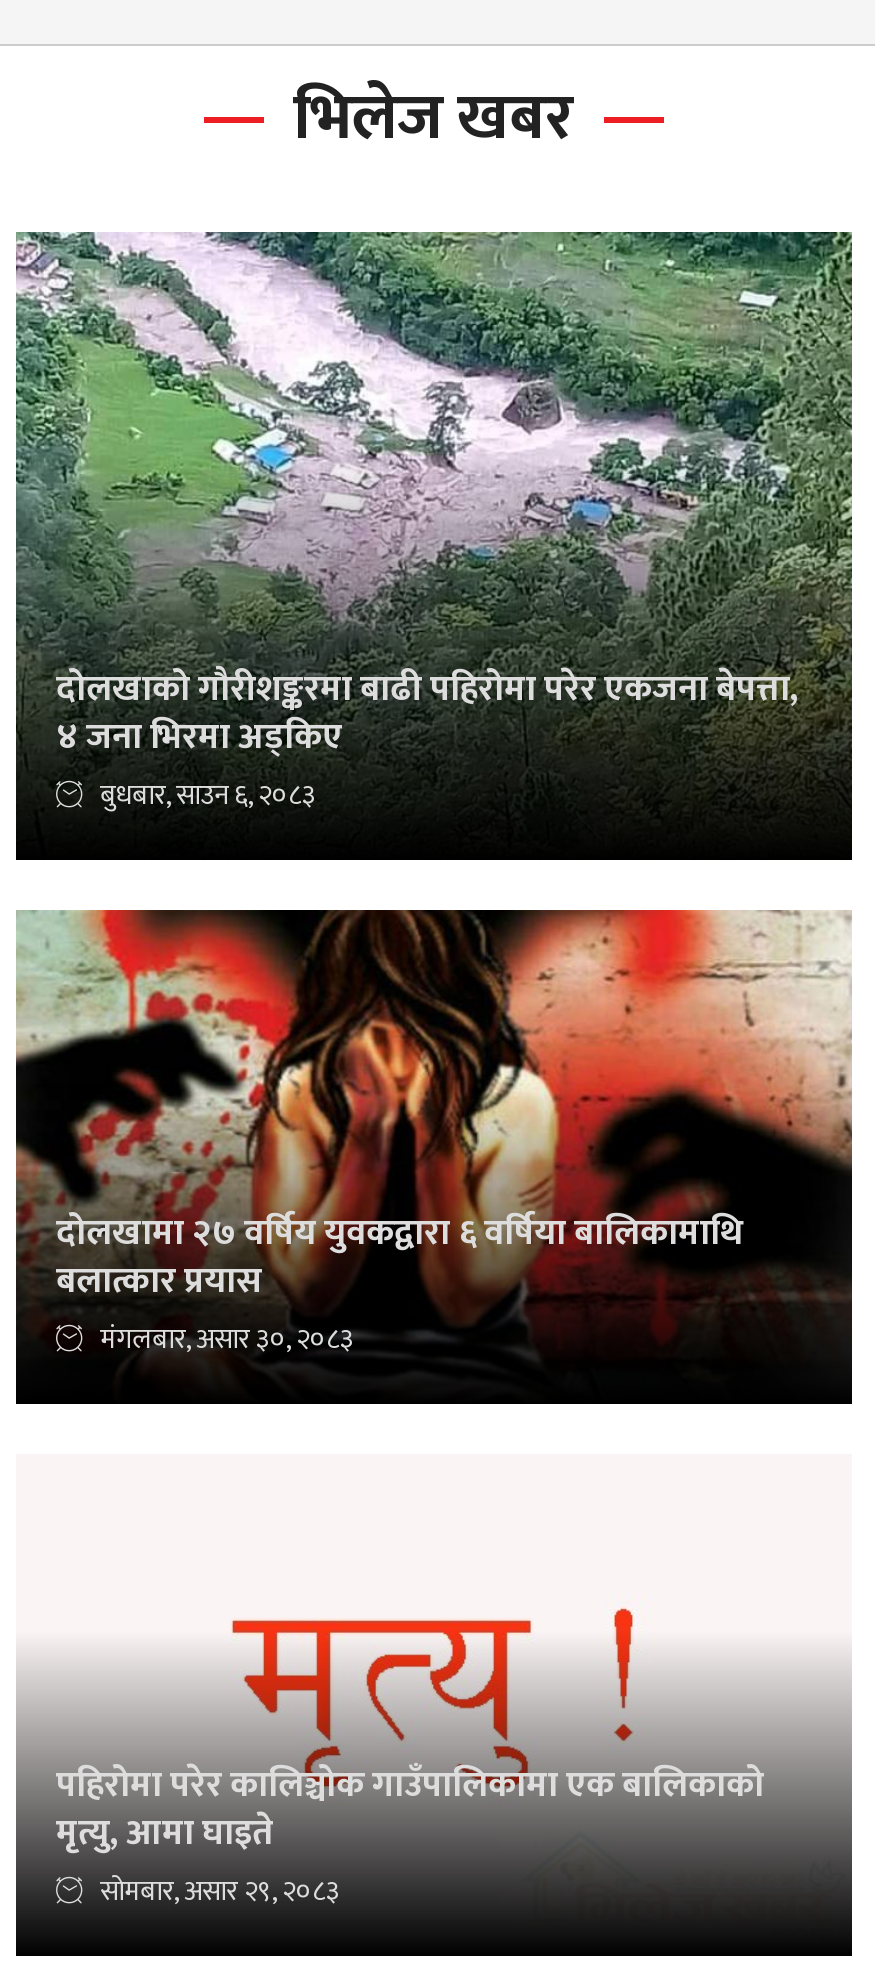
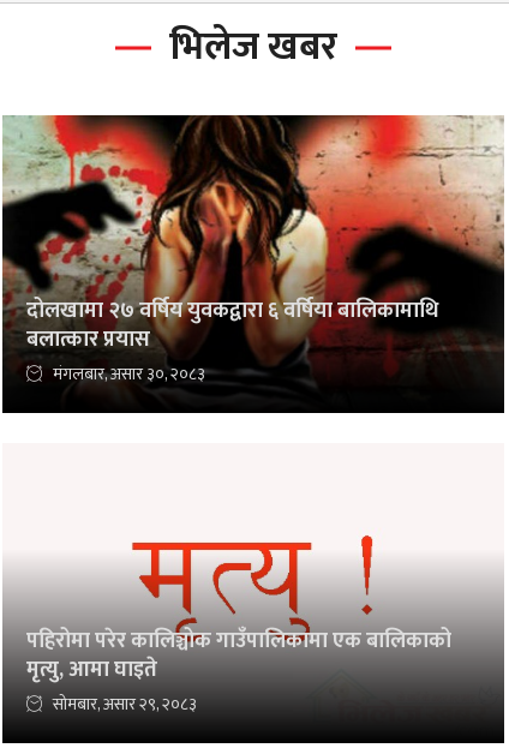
[14,230,854,862] [image] | दोलखाको गौरीशङ्करमा बाढी पहिरोमा परेर एकजना बेपत्ता, | ४ जना भिरमा अड्किए | बुधबार, साउन ६, २०८३ -> none

